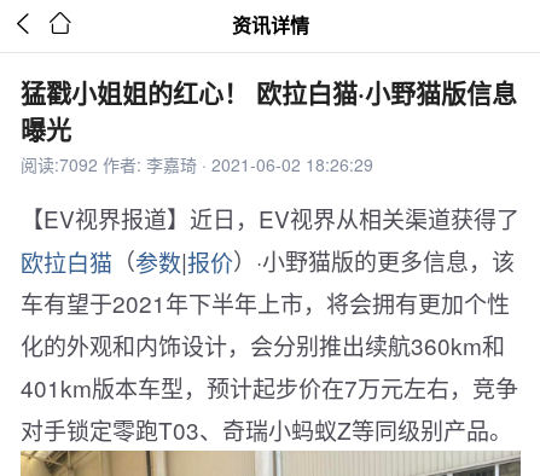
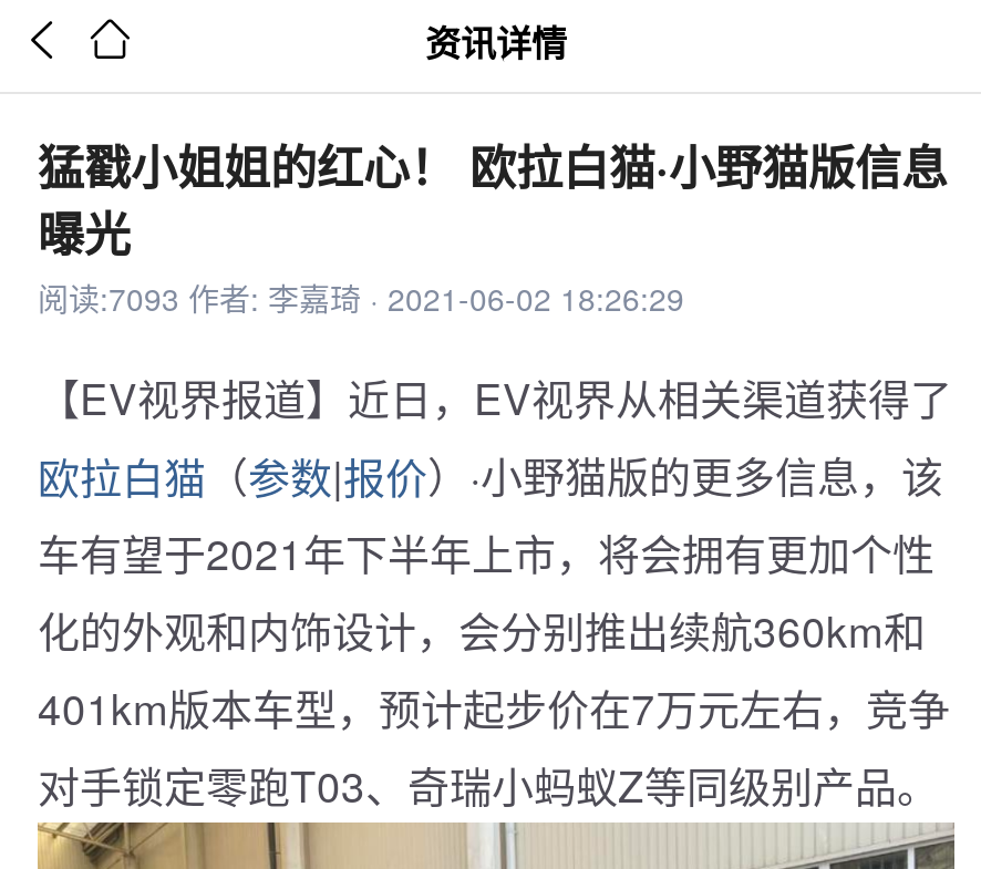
[21,152,373,176] 阅读:7092 作者: 李嘉琦 · 2021-06-02 18:26:29 -> [38,276,684,320] 阅读:7093 作者: 李嘉琦 · 2021-06-02 18:26:29

